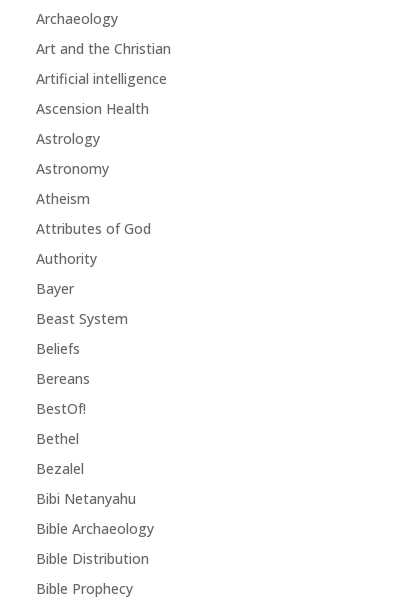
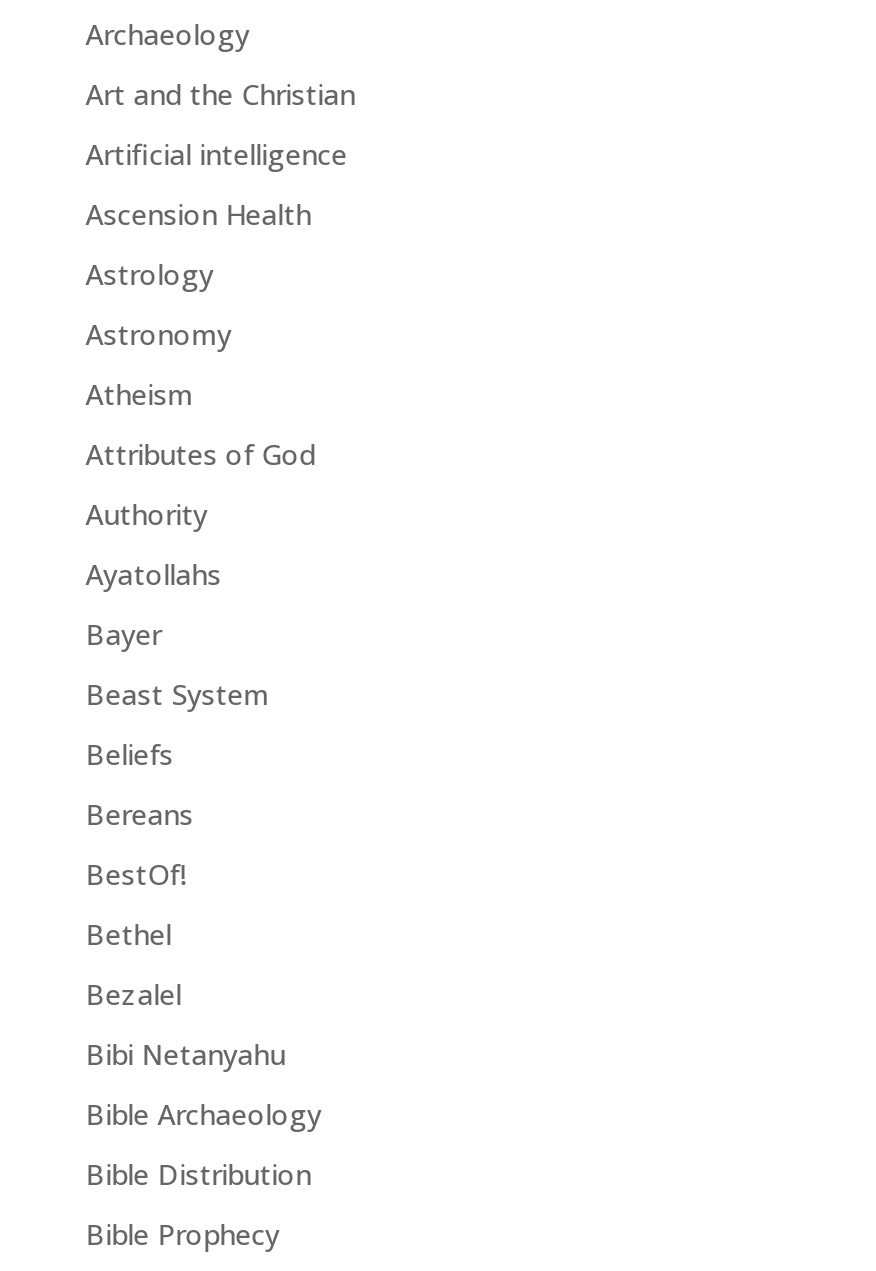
none -> [86,556,222,594] Ayatollahs

